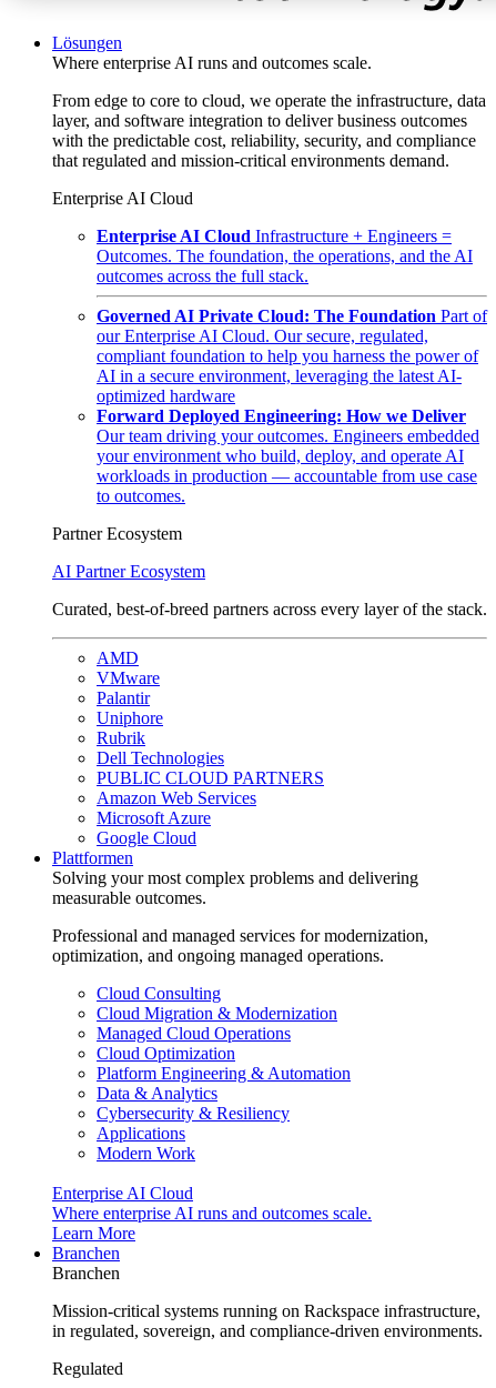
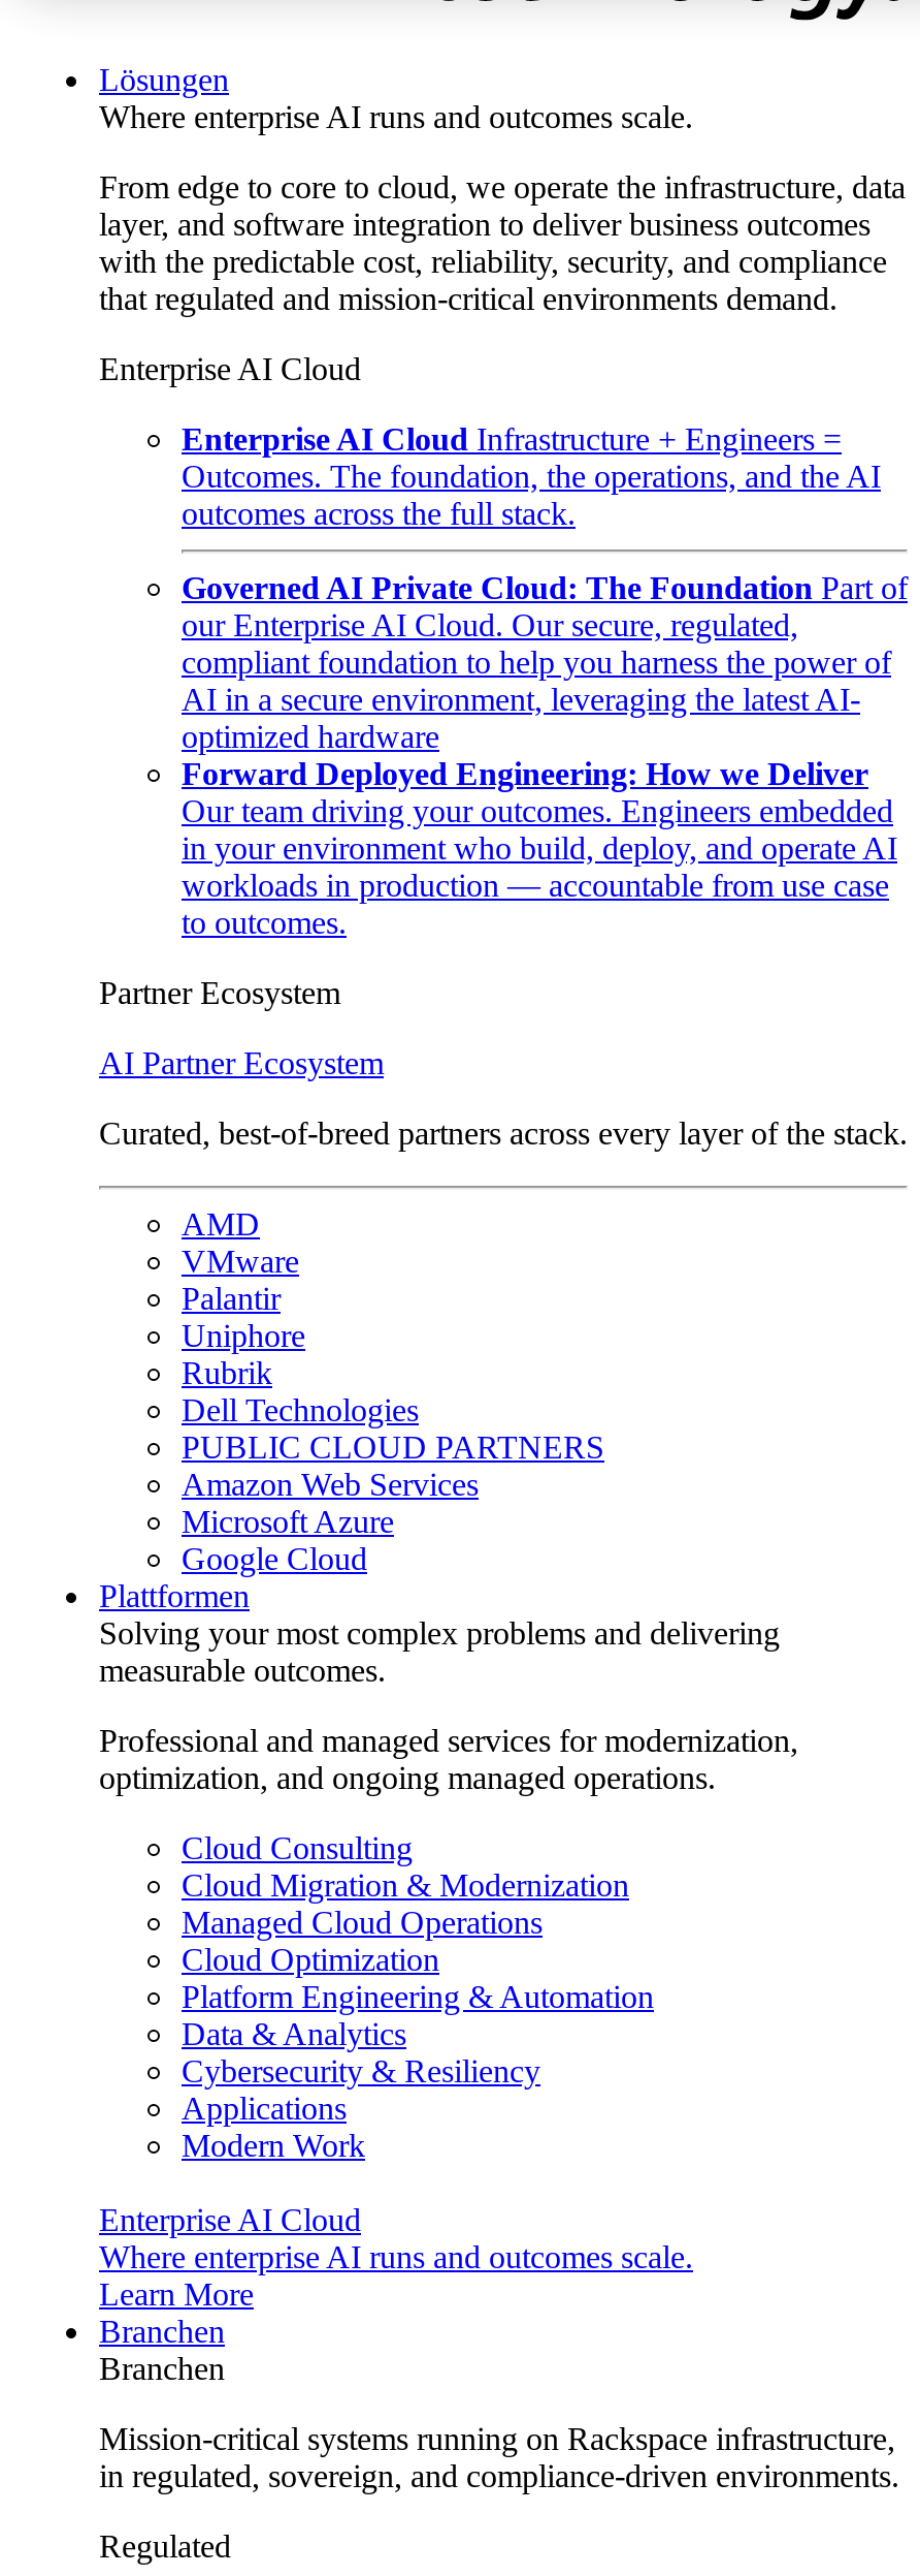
[97,447,464,465] your environment who build, deploy, and operate AI -> [182,831,897,866] in your environment who build, deploy, and operate AI

